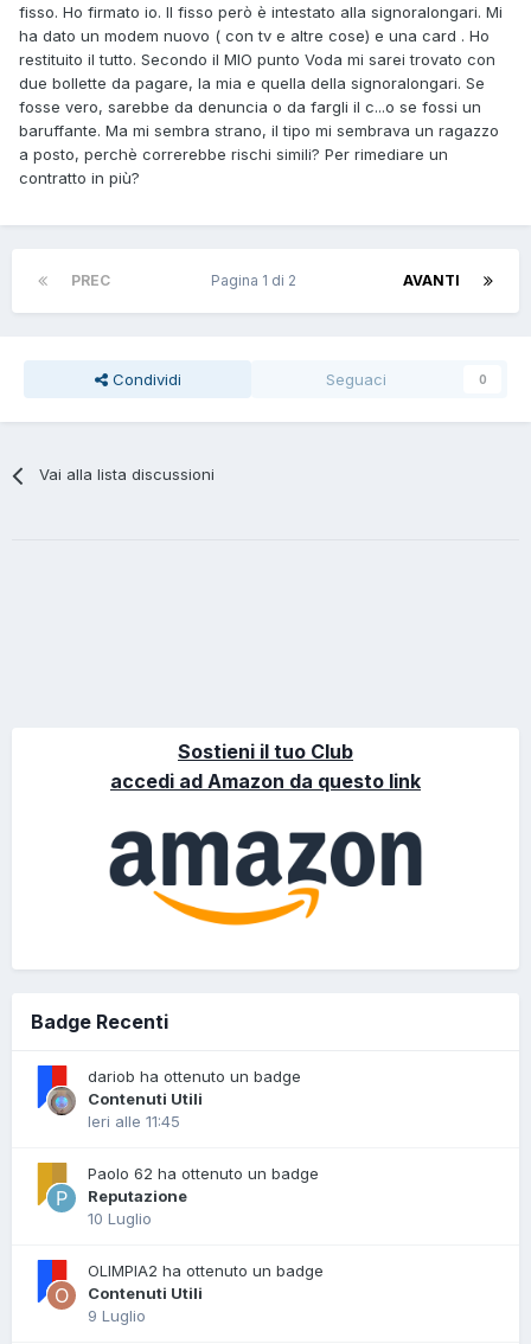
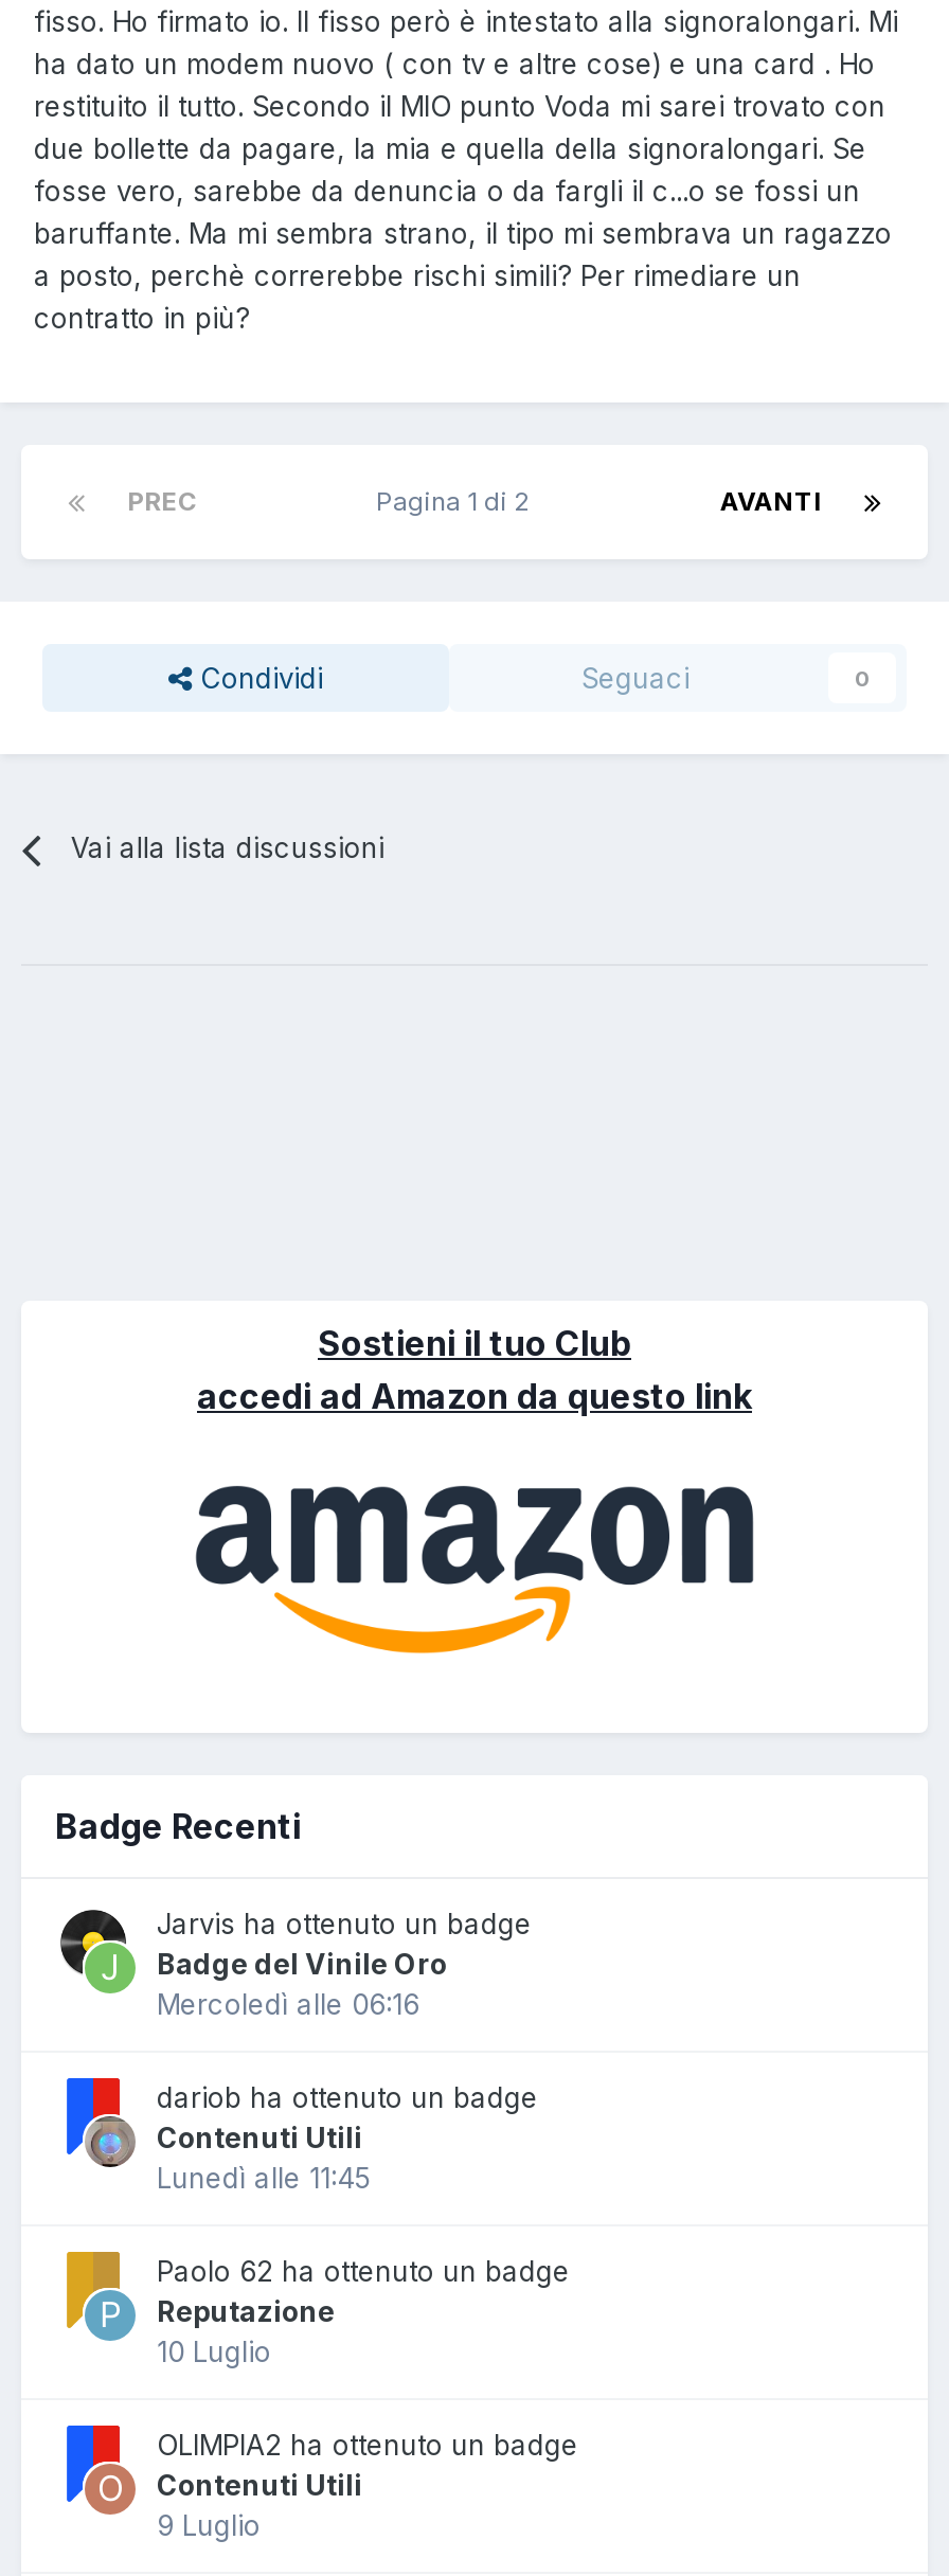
none -> [59,1907,532,2022] [image] | Jarvis ha ottenuto un badge | Badge del Vinile Oro | Mercoledì alle 06:16
[88,1112,180,1131] Ieri alle 11:45 -> [157,2162,371,2196] Lunedì alle 11:45

